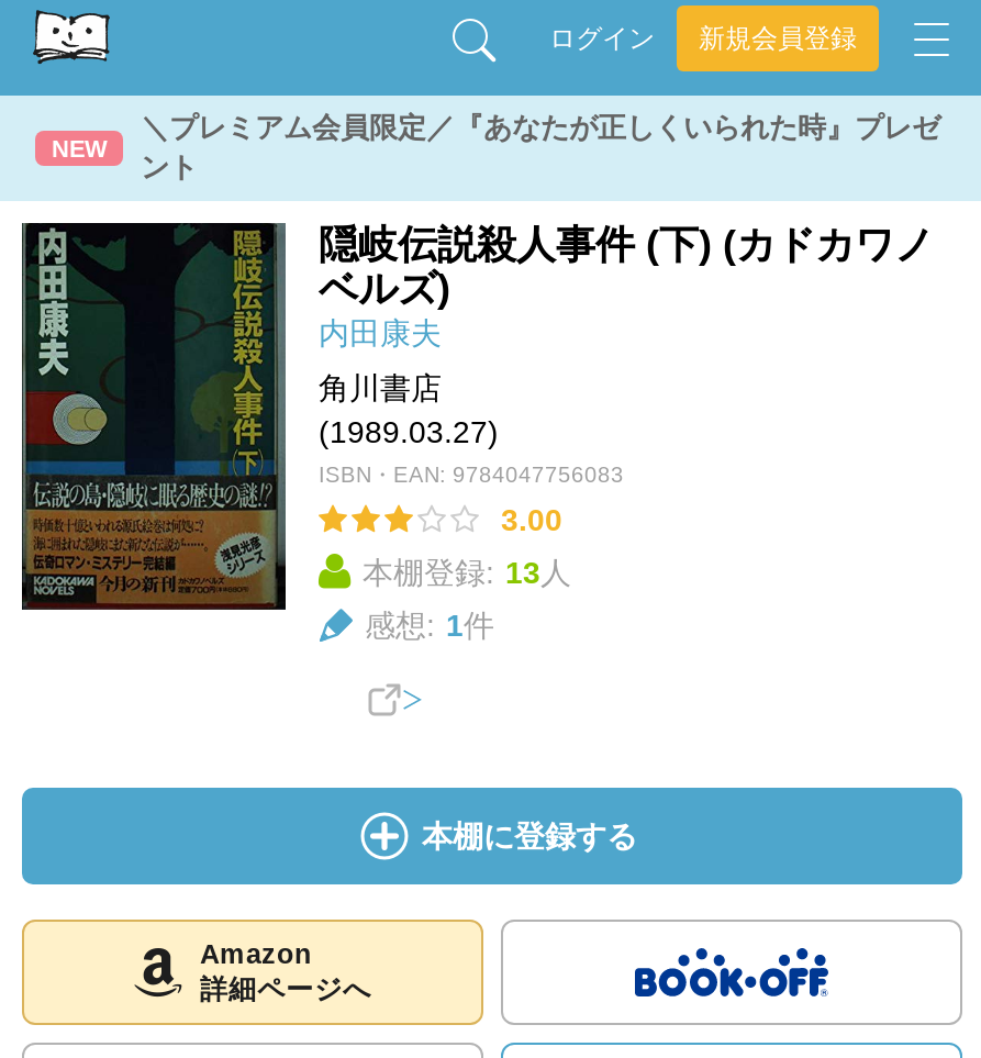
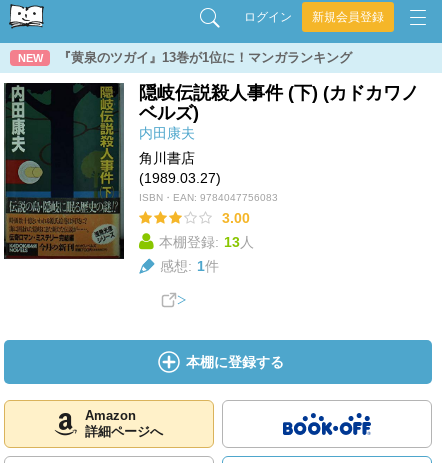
[141,111,940,183] ＼プレミアム会員限定／『あなたが正しくいられた時』プレゼ | ント -> [58,50,352,65] 『黄泉のツガイ』13巻が1位に！マンガランキング

